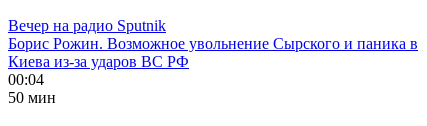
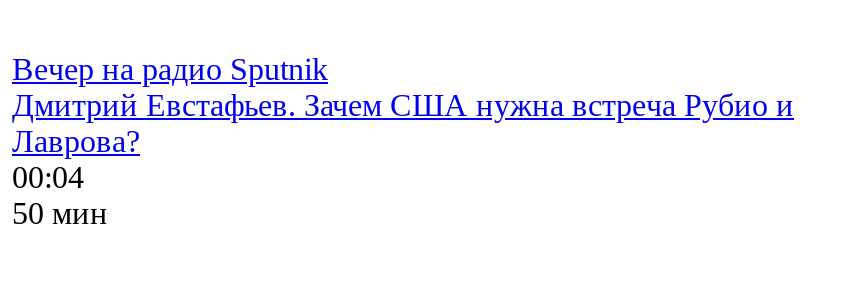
[8,35,418,70] Борис Рожин. Возможное увольнение Сырского и паника в | Киева из-за ударов ВС РФ -> [12,88,794,158] Дмитрий Евстафьев. Зачем США нужна встреча Рубио и | Лаврова?

